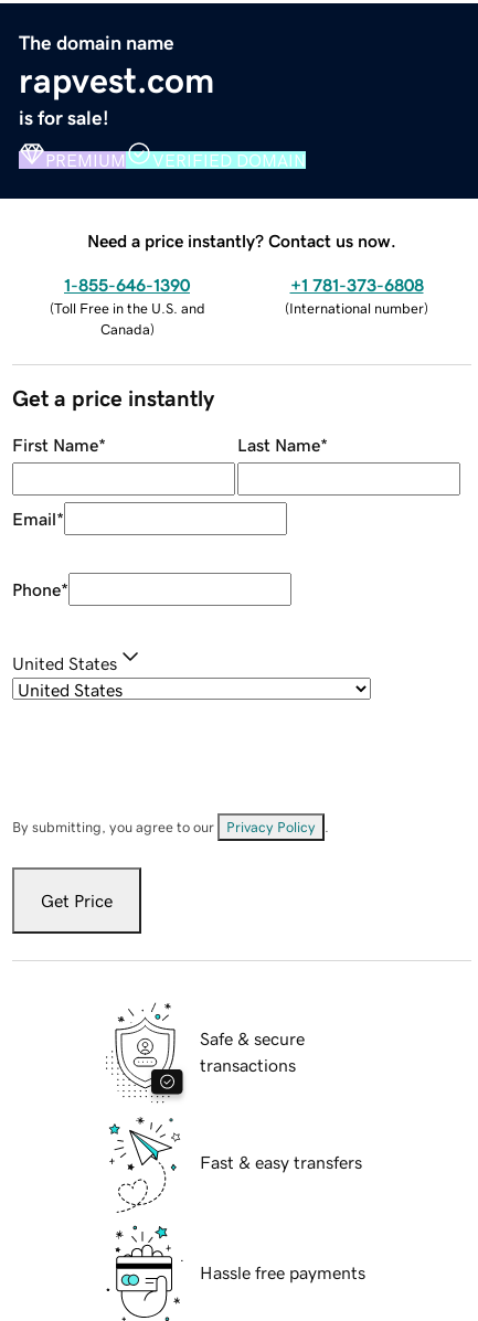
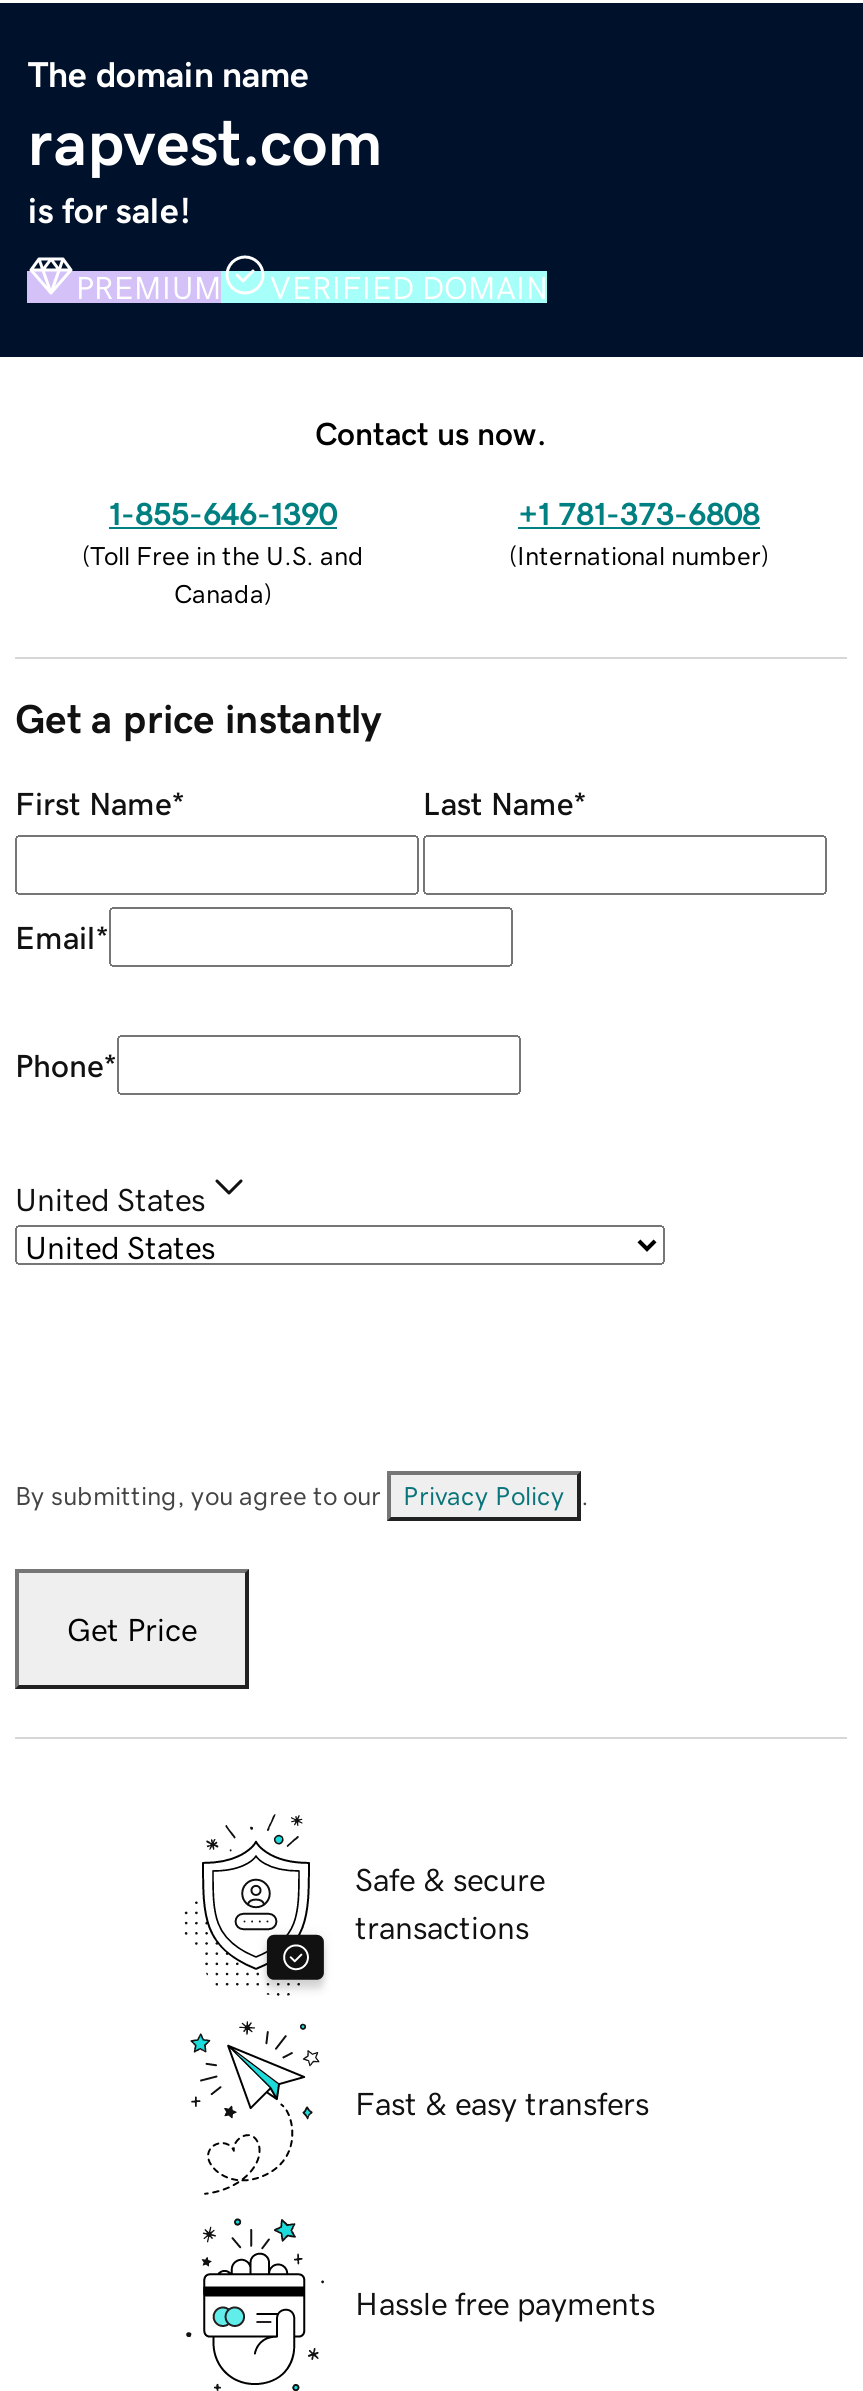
[87,231,396,249] Need a price instantly? Contact us now. -> [315,416,547,448] Contact us now.

